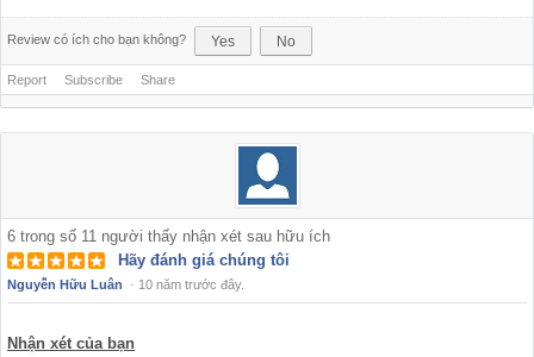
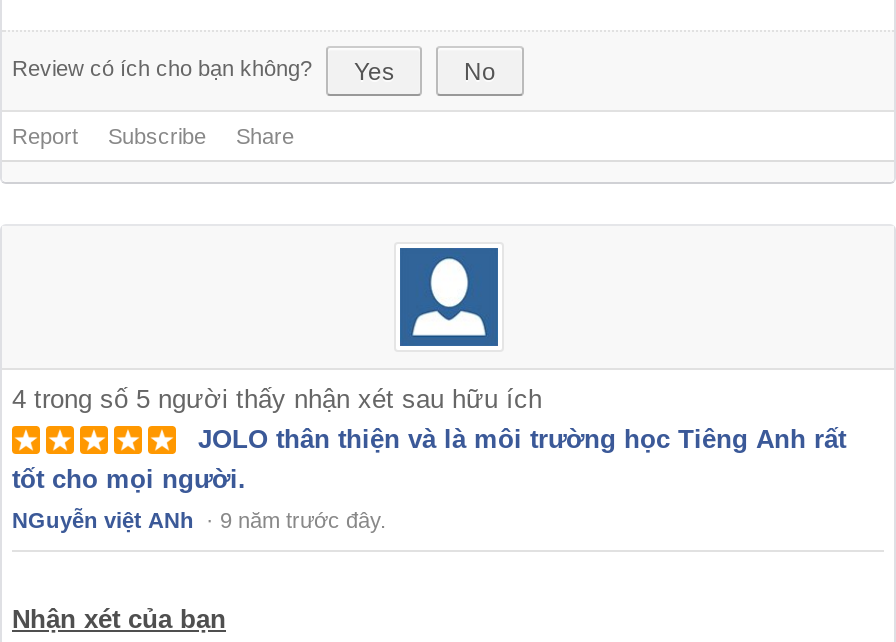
[7,227,330,269] 6 trong số 11 người thấy nhận xét sau hữu ích | Hãy đánh giá chúng tôi -> [12,384,846,494] 4 trong số 5 người thấy nhận xét sau hữu ích | JOLO thân thiện và là môi trường học Tiêng Anh rất | tốt cho mọi người.
[7,277,244,292] Nguyễn Hữu Luân · 10 năm trước đây. -> [12,508,386,532] NGuyễn việt ANh · 9 năm trước đây.

